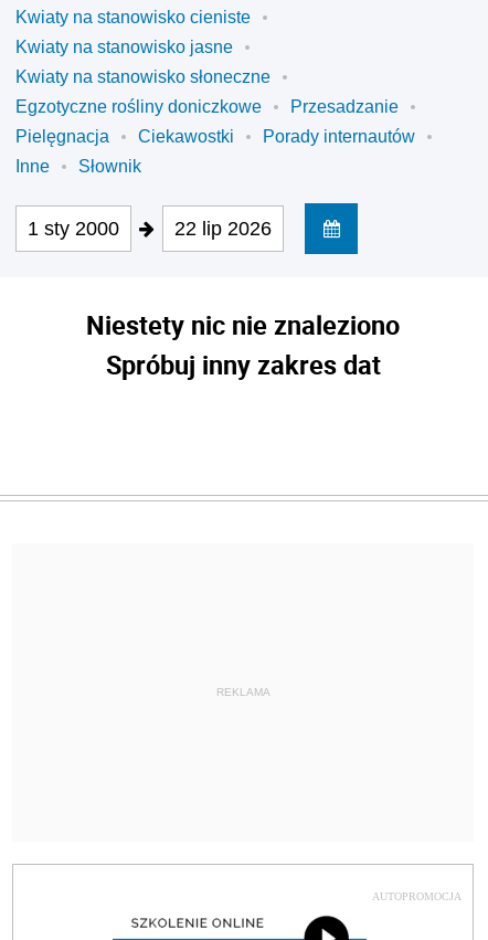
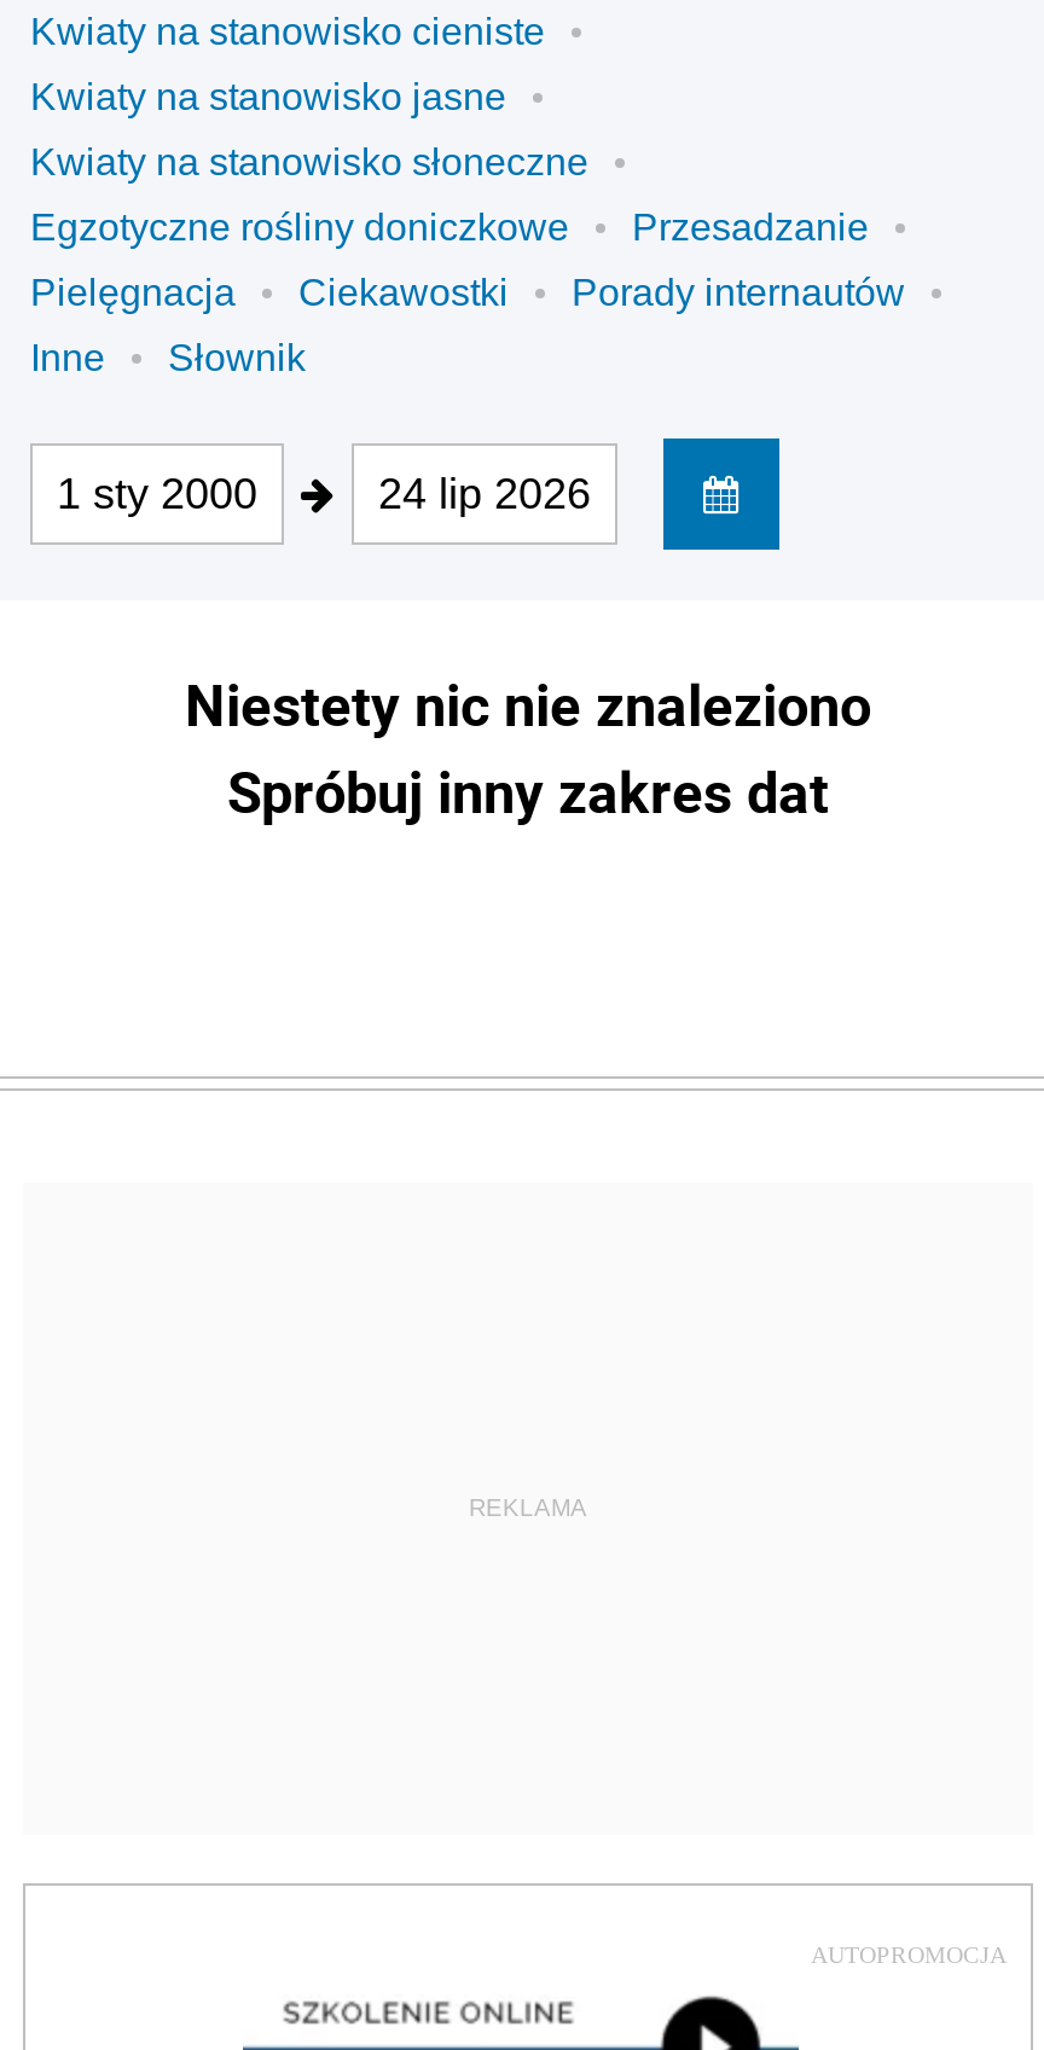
[174,218,272,240] 22 lip 2026 -> [378,470,591,518] 24 lip 2026

